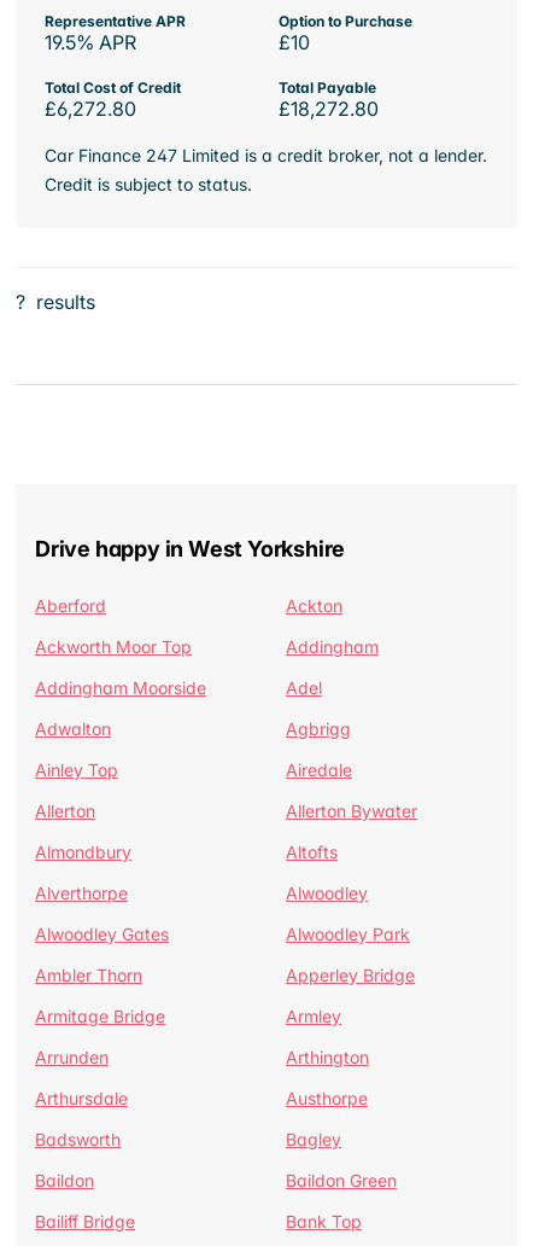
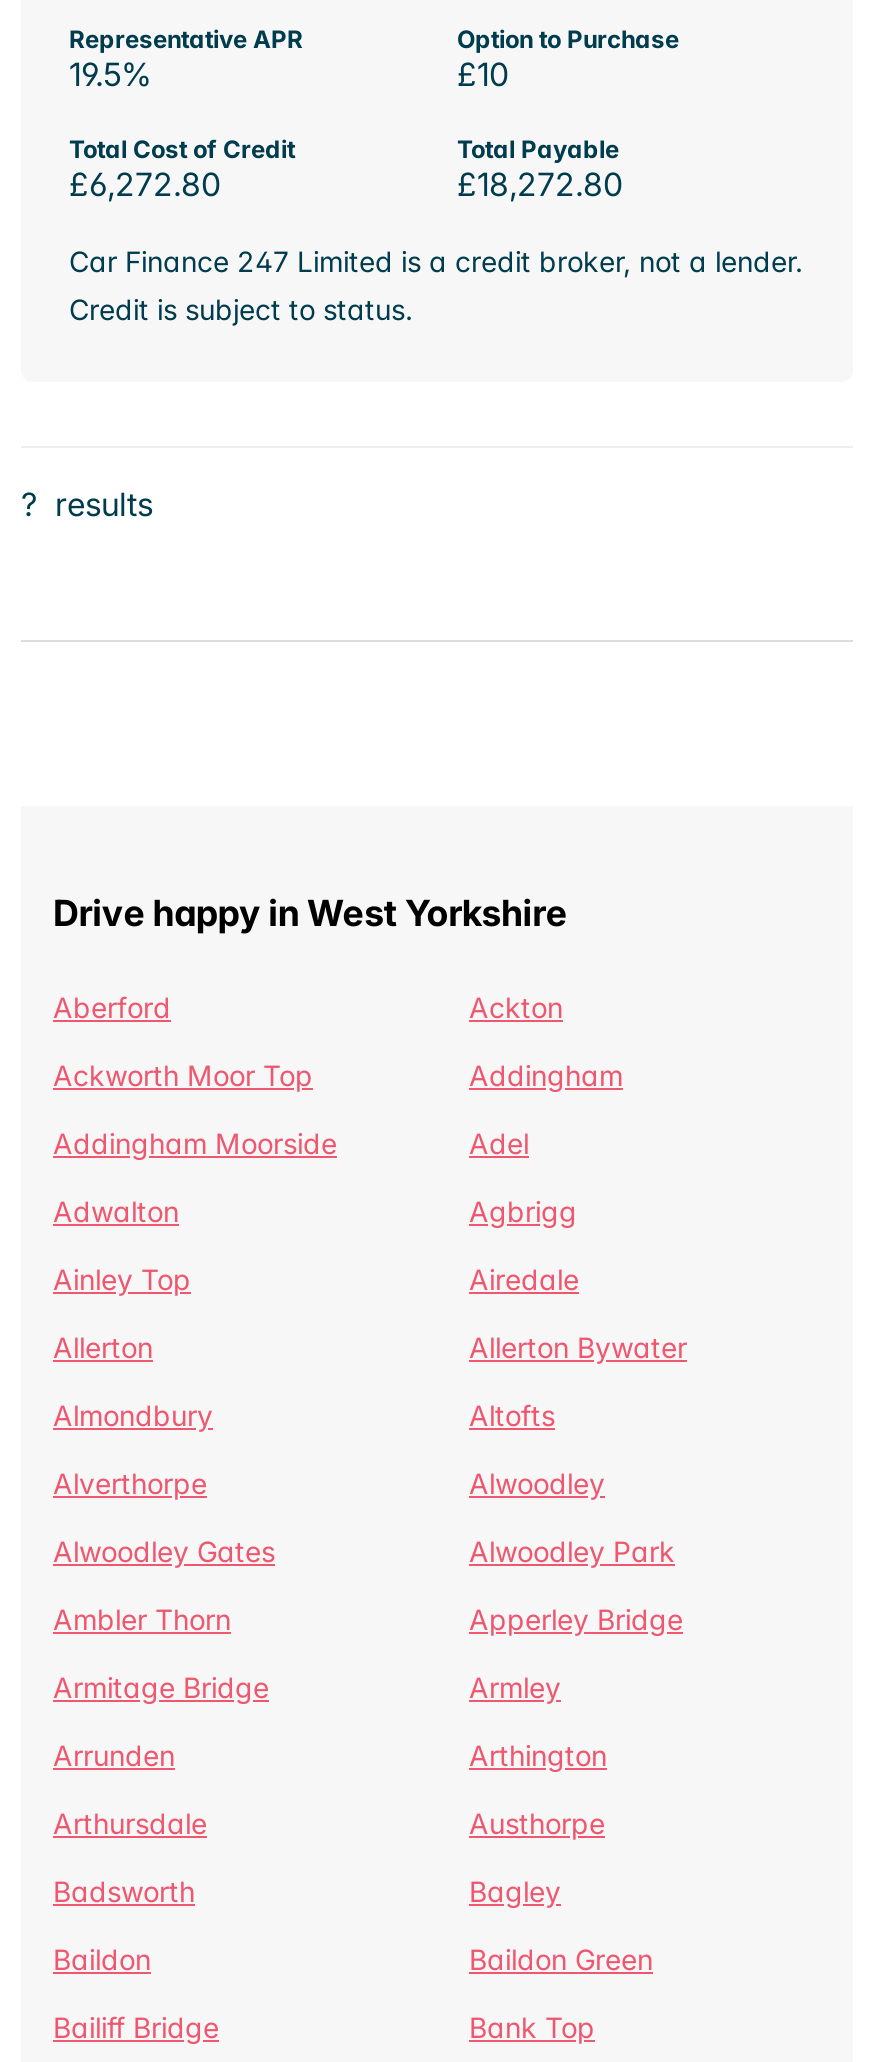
[45,30,136,54] 19.5% APR -> [69,54,151,94] 19.5%

